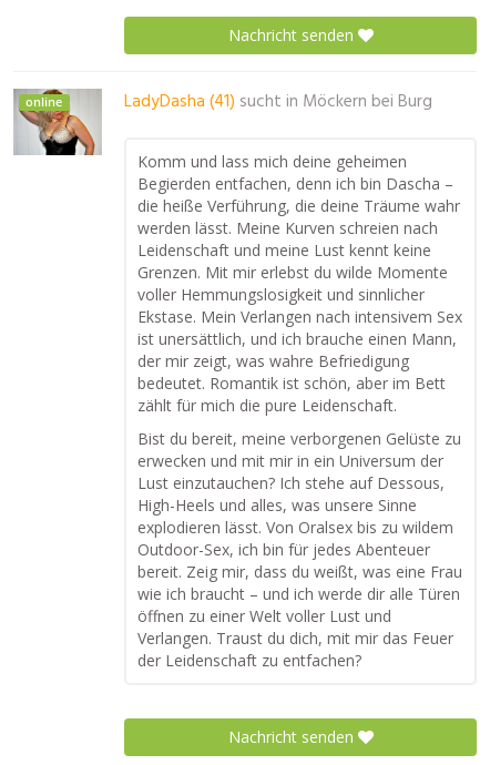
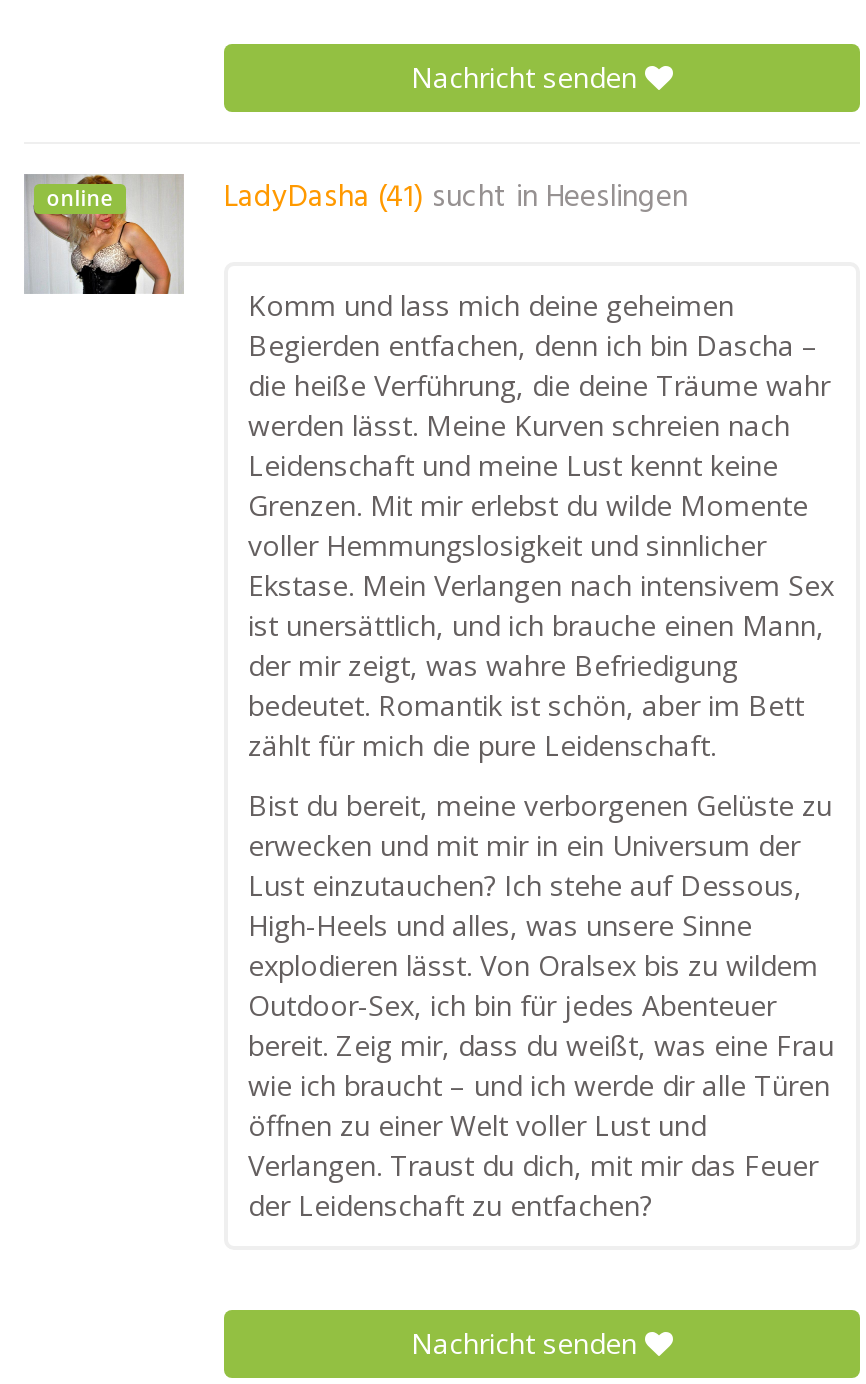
[124,89,432,115] LadyDasha (41) sucht in Möckern bei Burg -> [224,174,688,222] LadyDasha (41) sucht in Heeslingen

